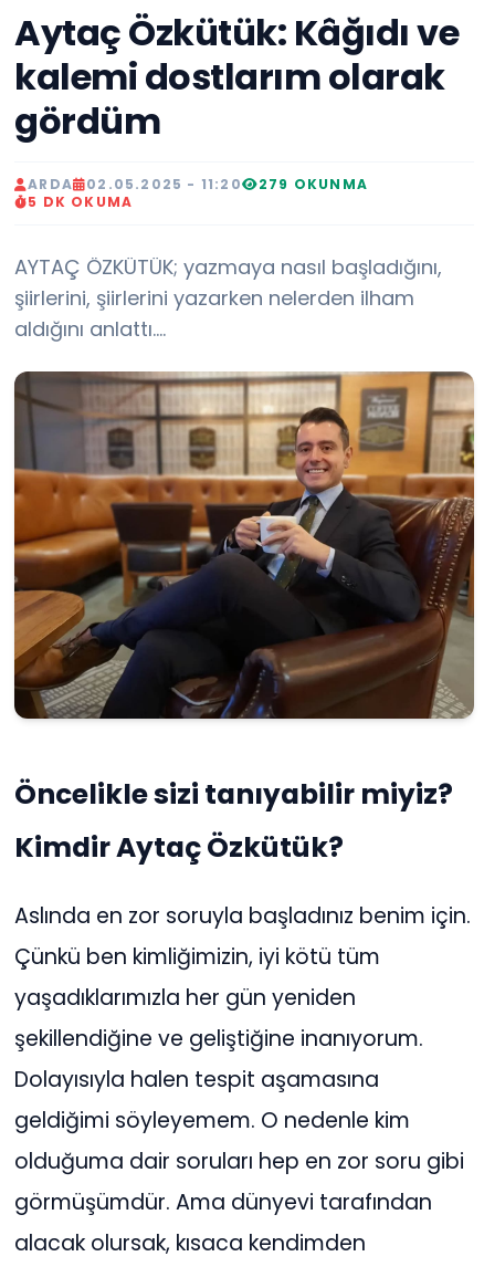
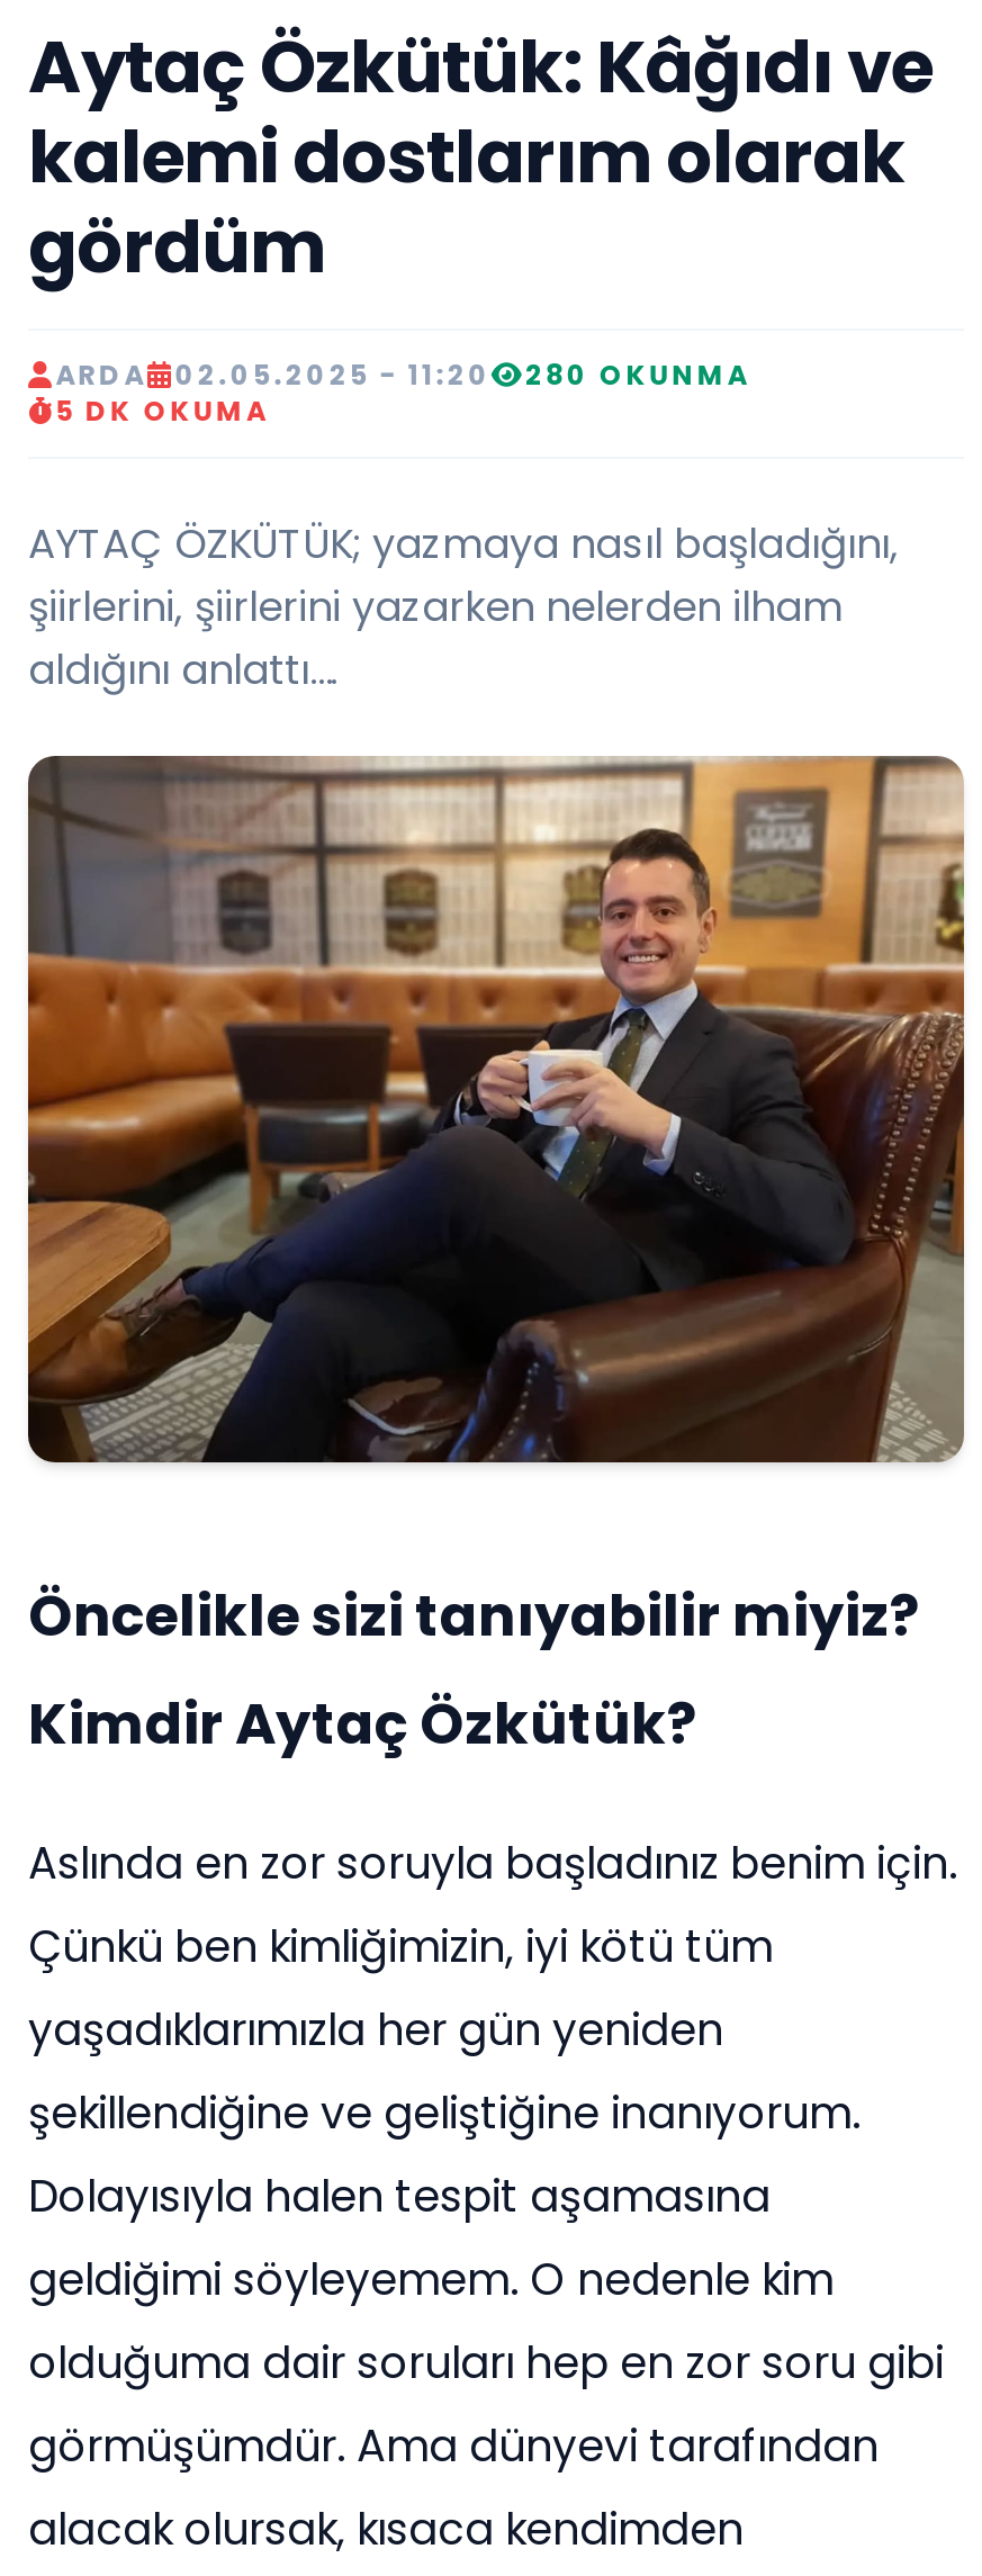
[28,175,368,193] ARDA 02.05.2025 - 11:20 279 OKUNMA -> [56,355,750,394] ARDA 02.05.2025 - 11:20 280 OKUNMA

